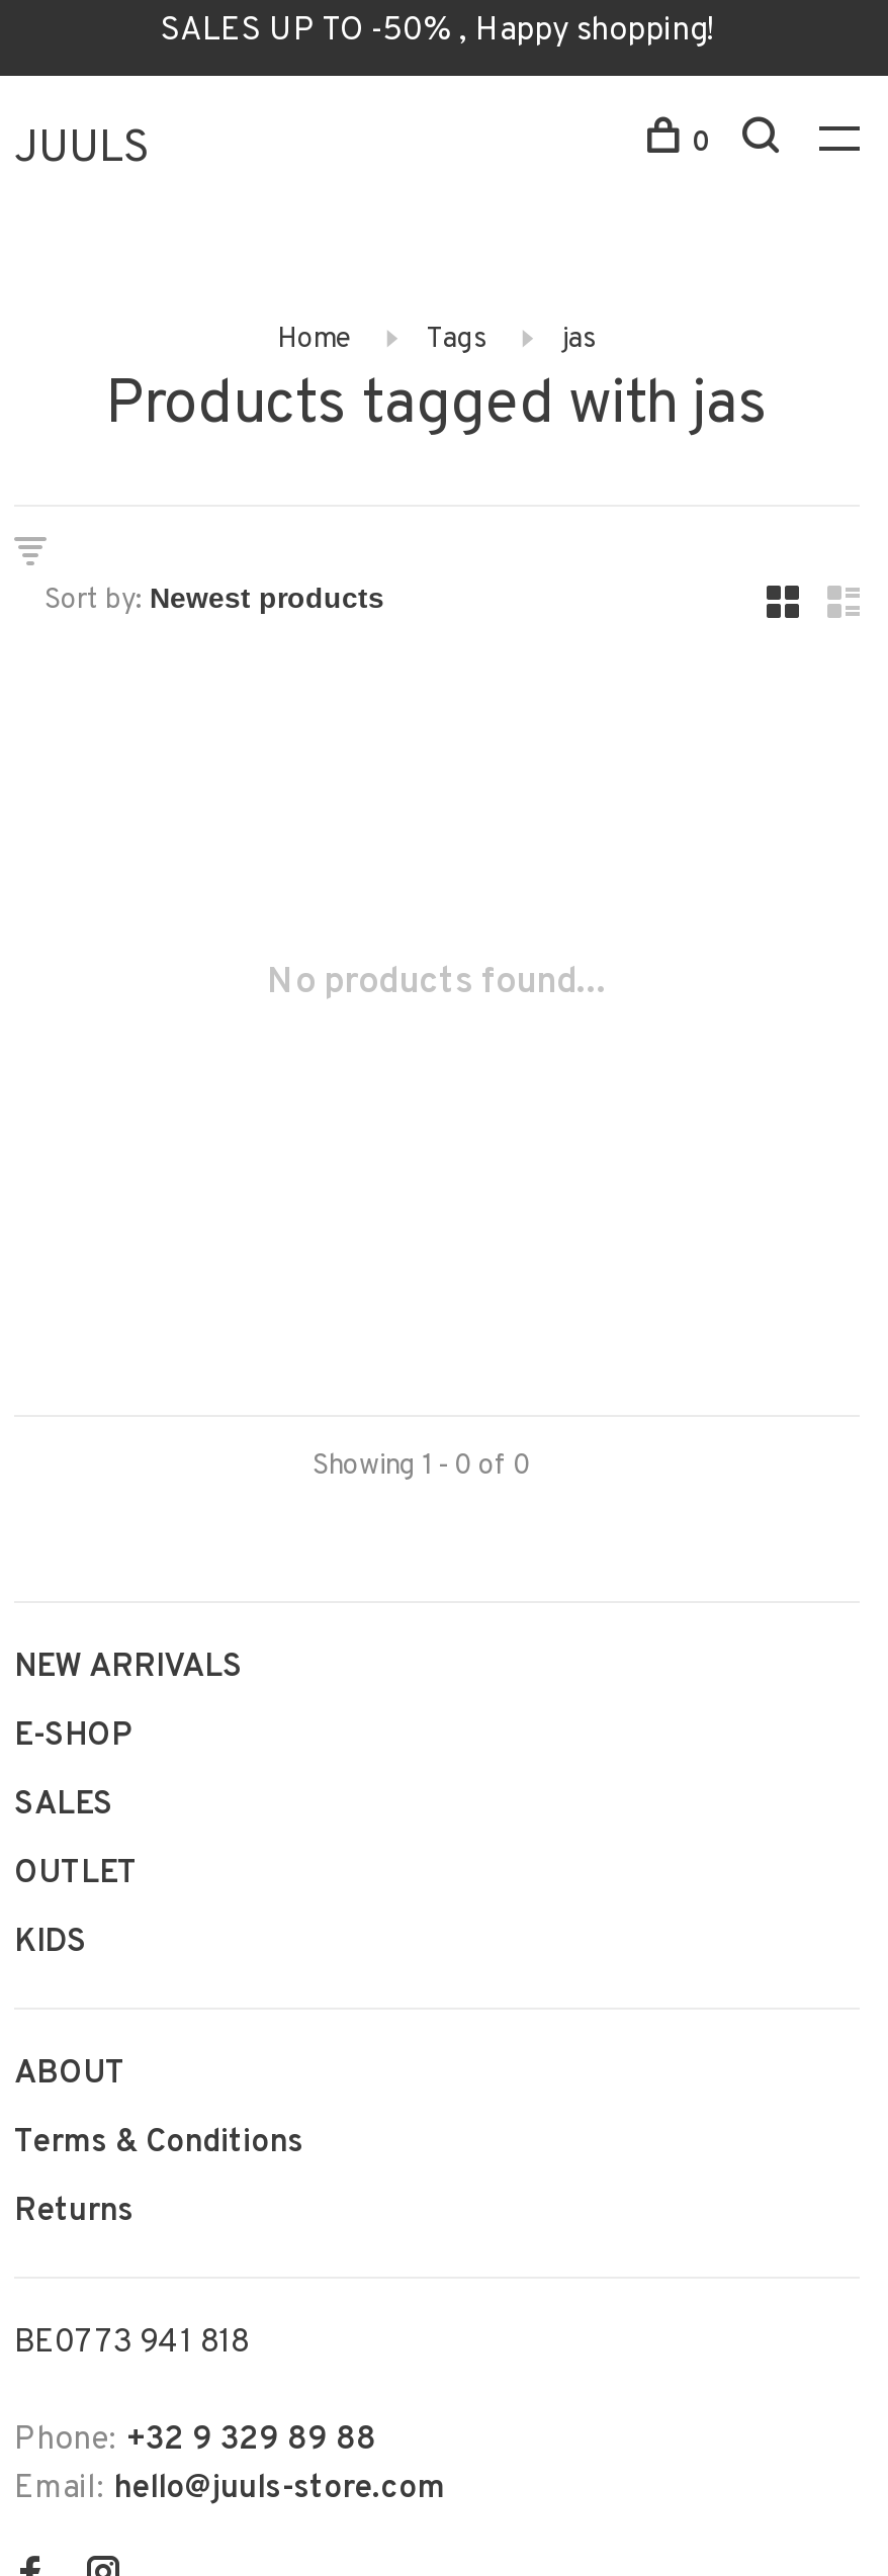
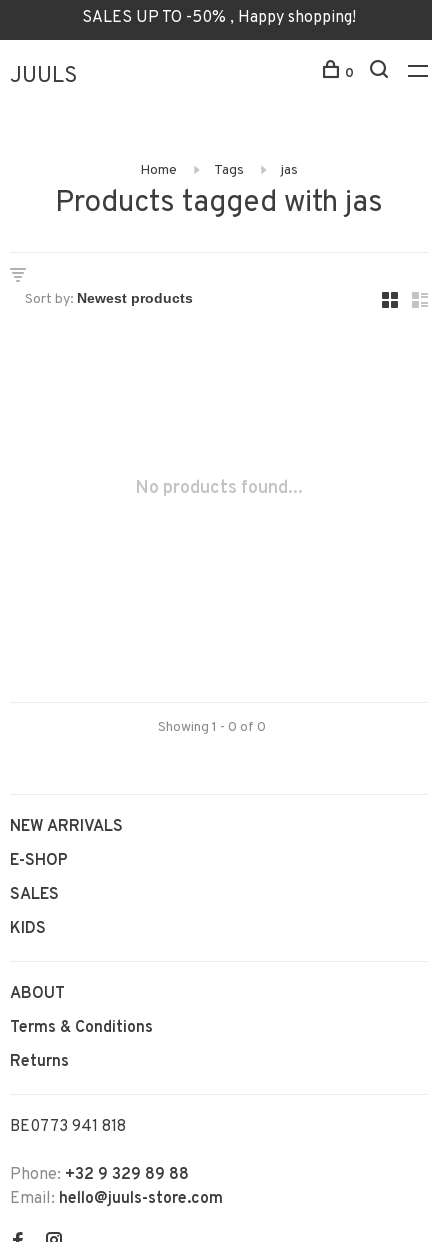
[14,1854,138,1894] OUTLET -> none

